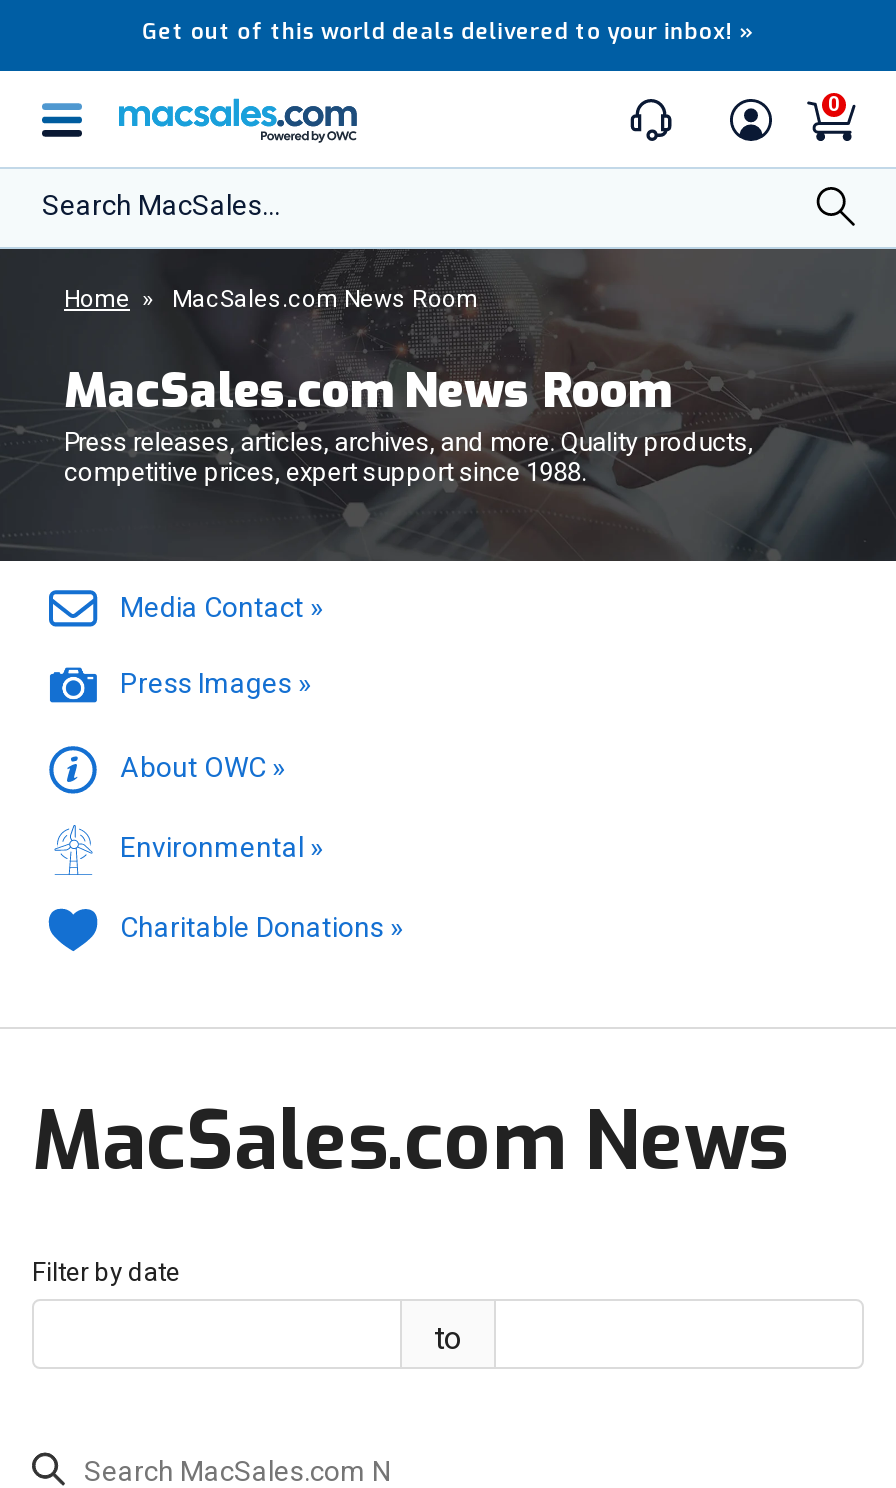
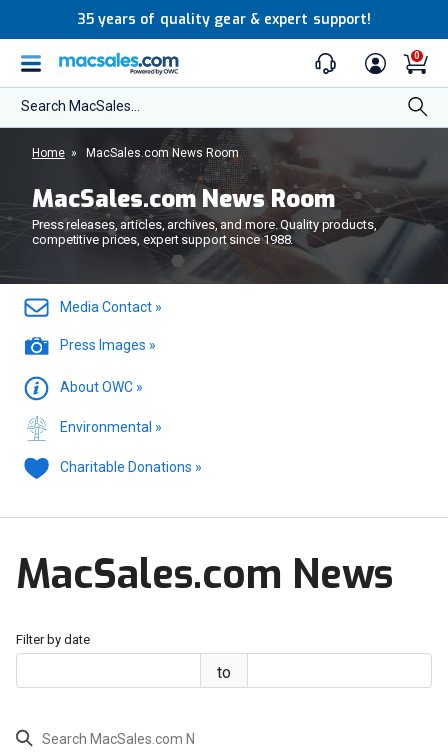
[142,17,754,47] Get out of this world deals delivered to your inbox! » -> [77,10,371,29] 35 years of quality gear & expert support!

